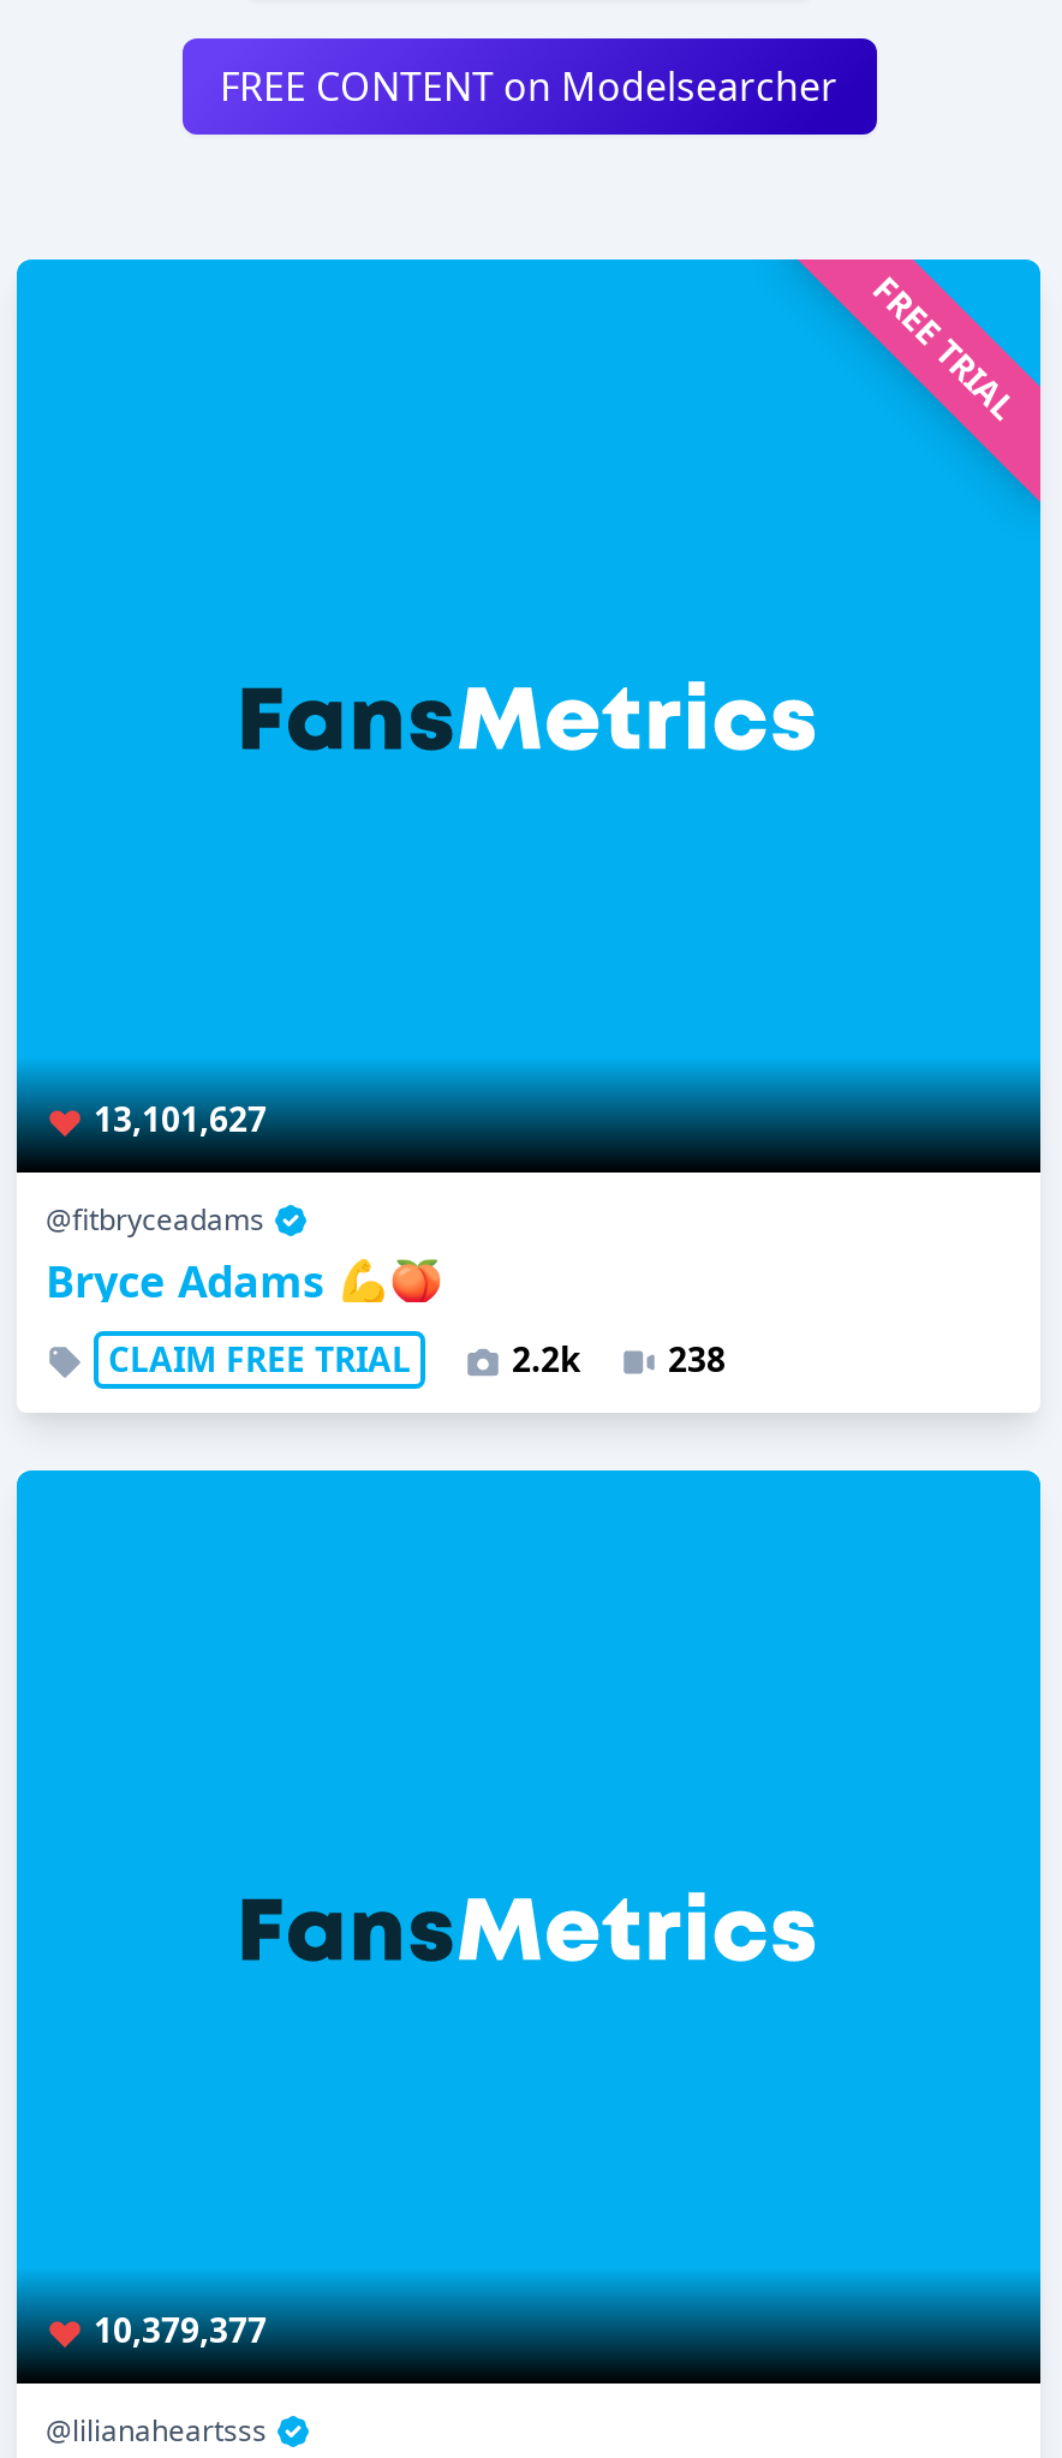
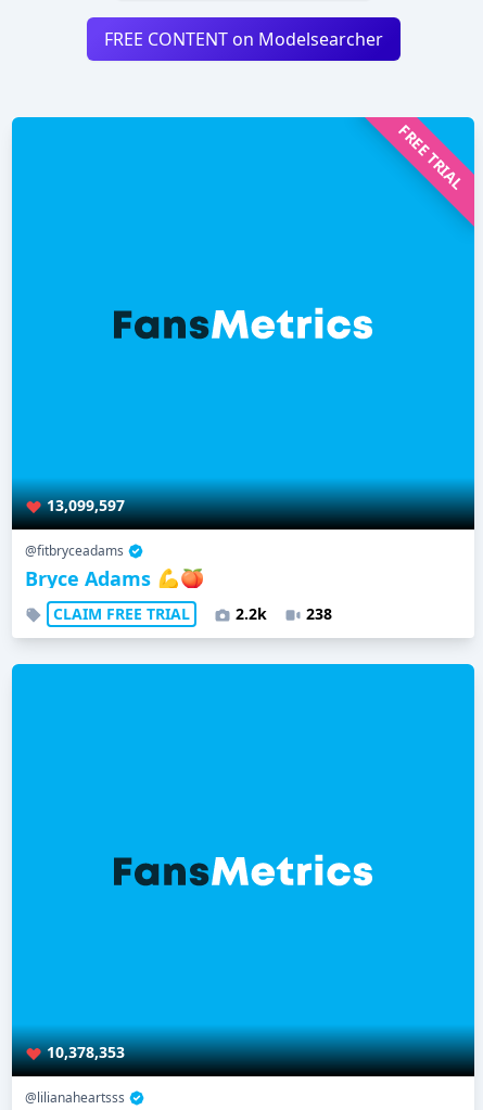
[84,1095,267,1141] 13,101,627 -> [42,495,125,515] 13,099,597
[84,2306,267,2352] 10,379,377 -> [42,1042,125,1062] 10,378,353

